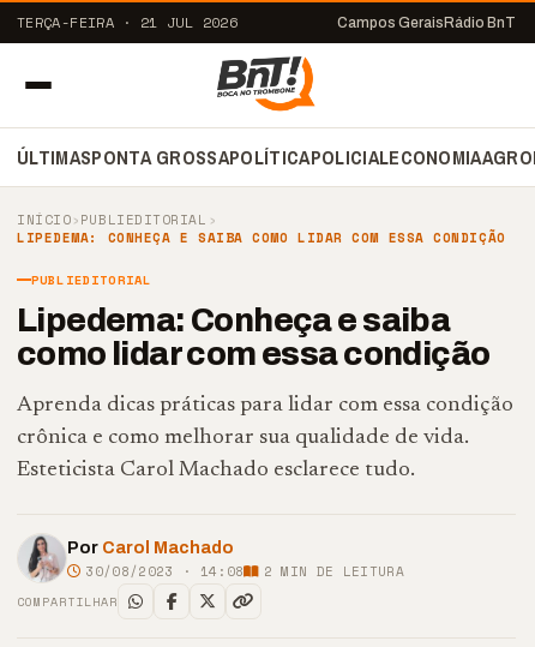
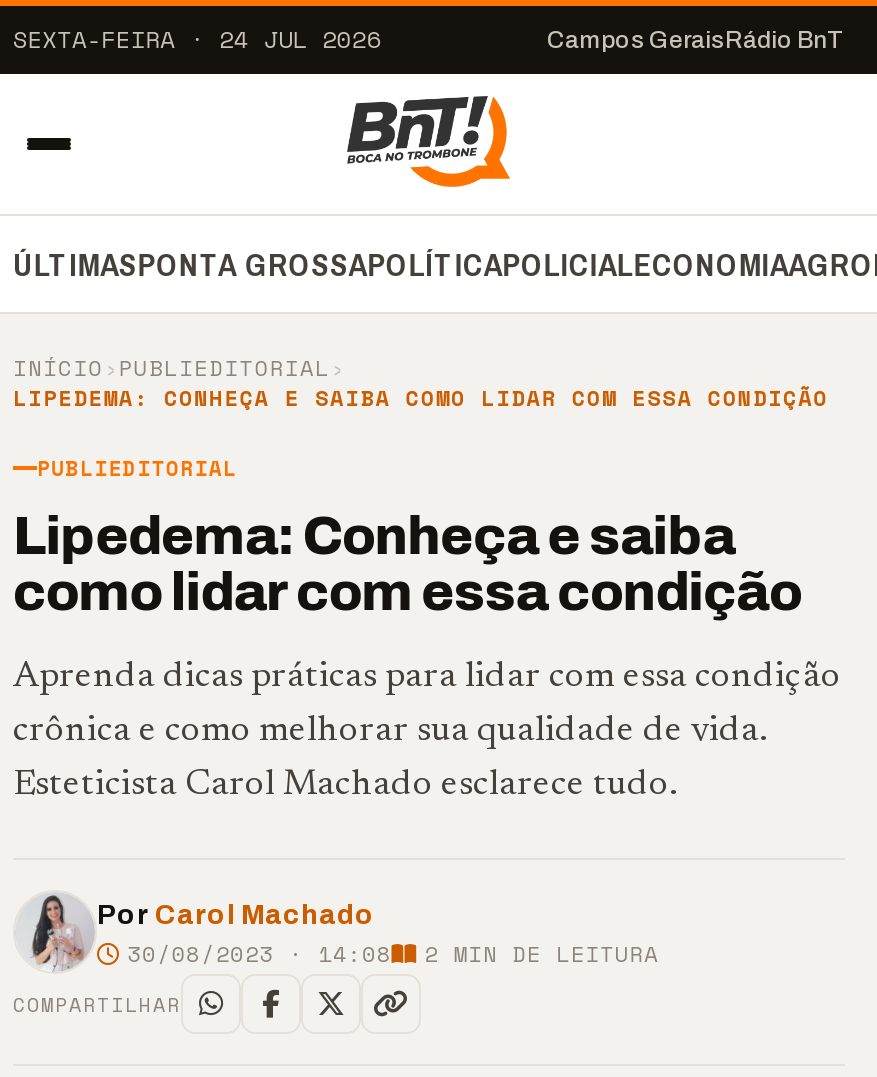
[17,12,238,32] TERÇA-FEIRA · 21 JUL 2026 -> [13,22,381,56] SEXTA-FEIRA · 24 JUL 2026

